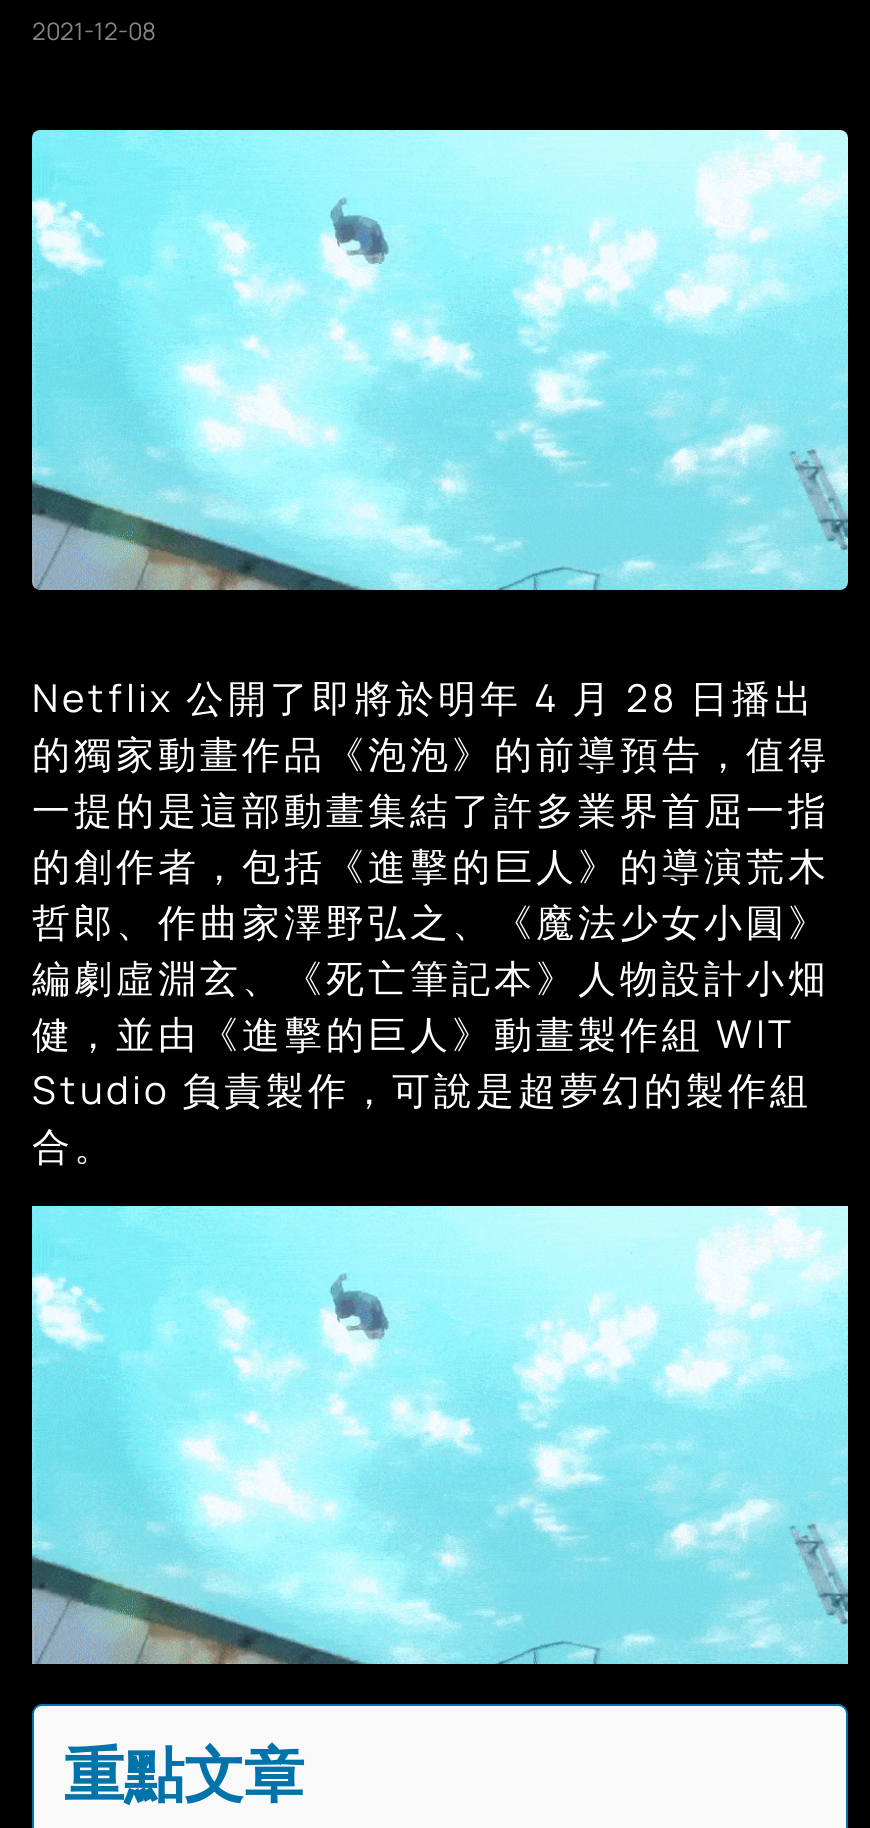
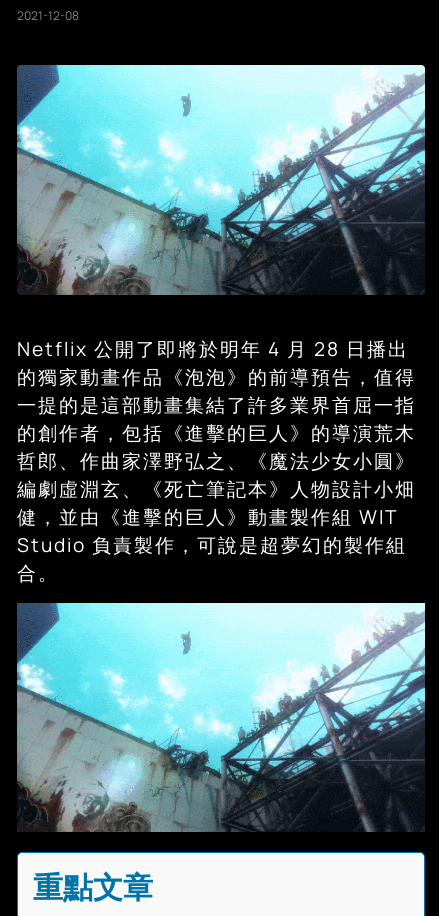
[30,130,850,592] [image] -> [16,64,426,295] [image]
[30,1206,850,1666] [image] -> [16,602,426,832] [image]

